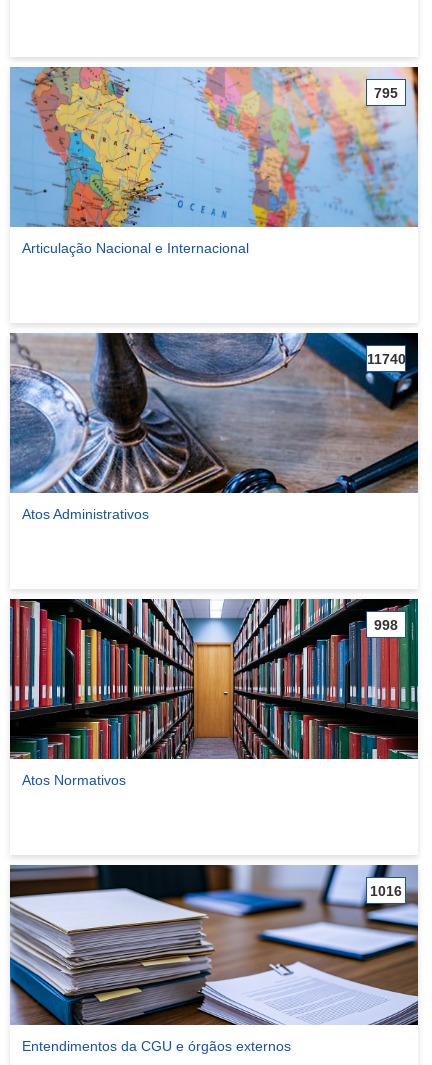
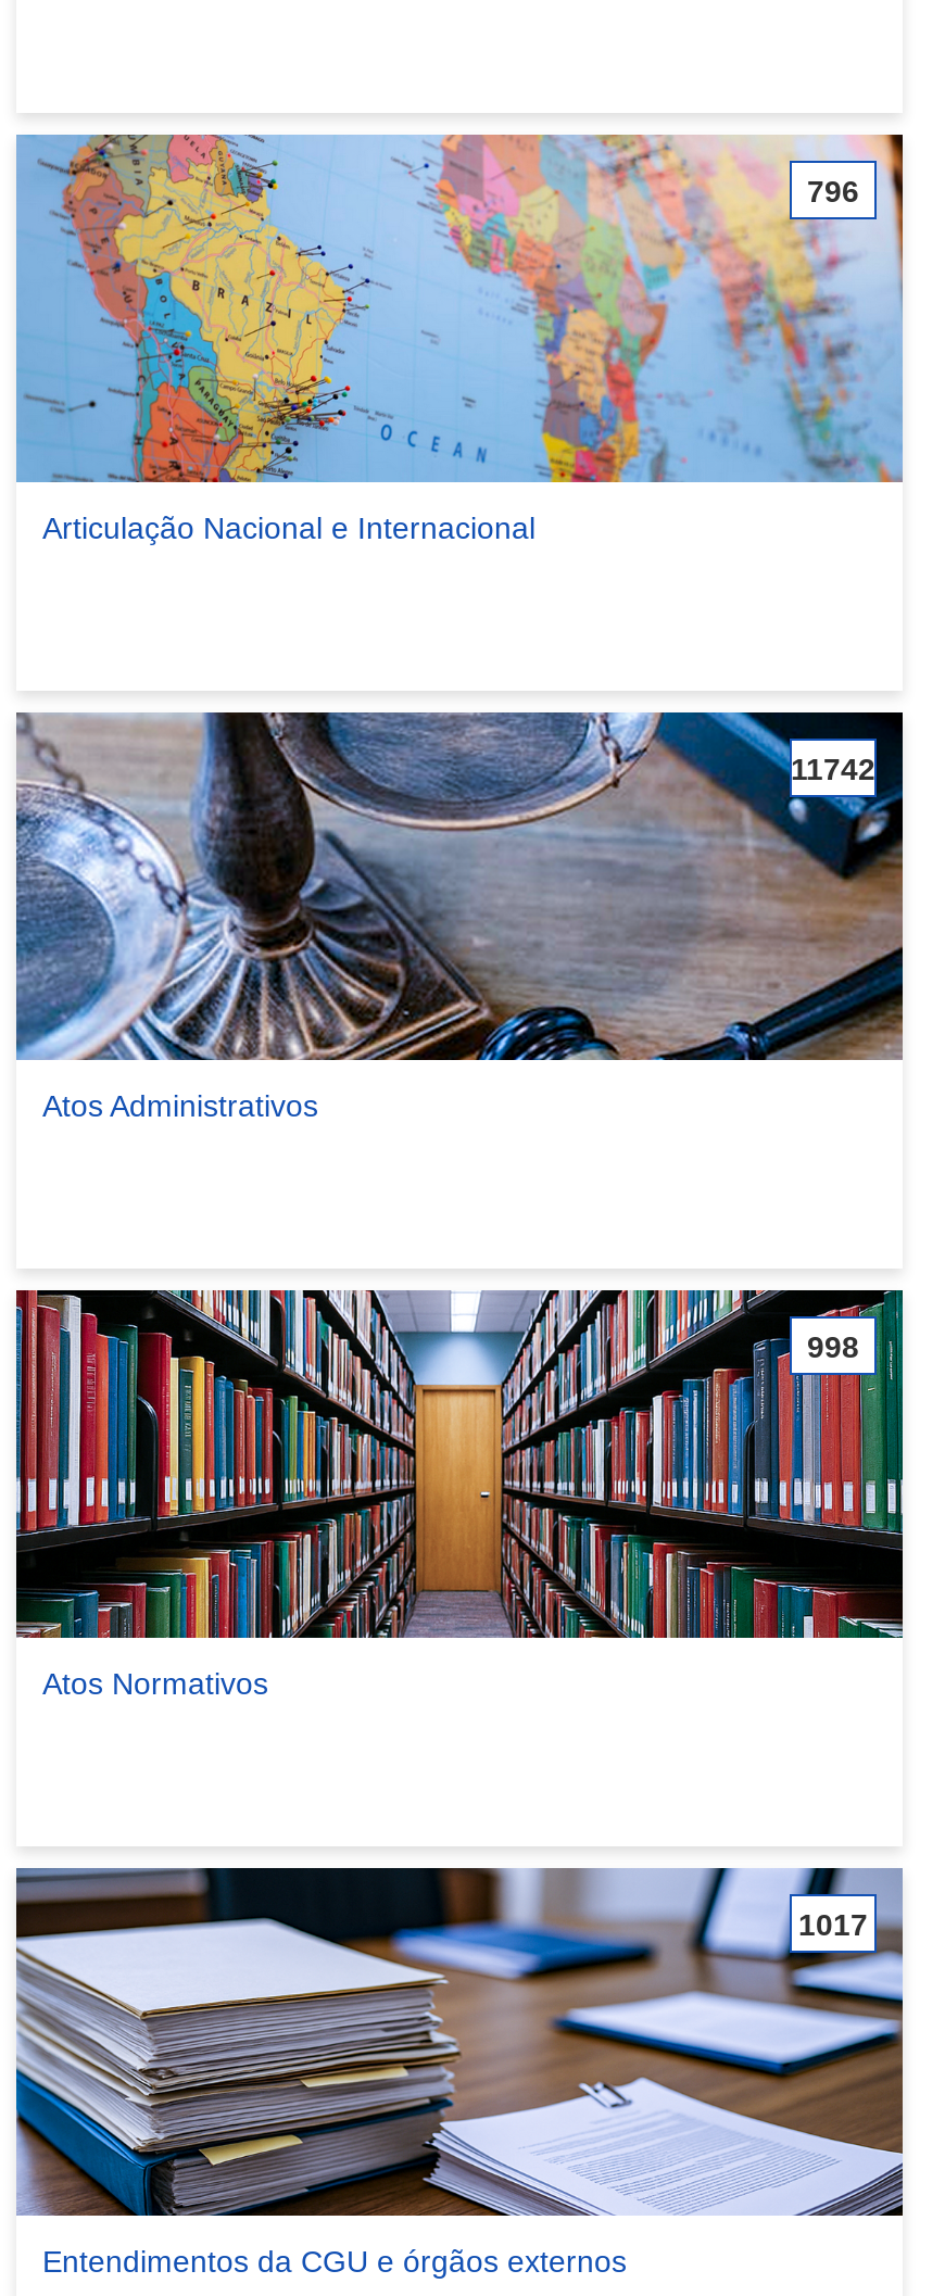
[374,84,398,100] 795 -> [807,173,859,207] 796
[366,350,405,366] 11740 -> [791,750,875,785] 11742
[370,882,402,898] 1016 -> [798,1906,868,1941] 1017

